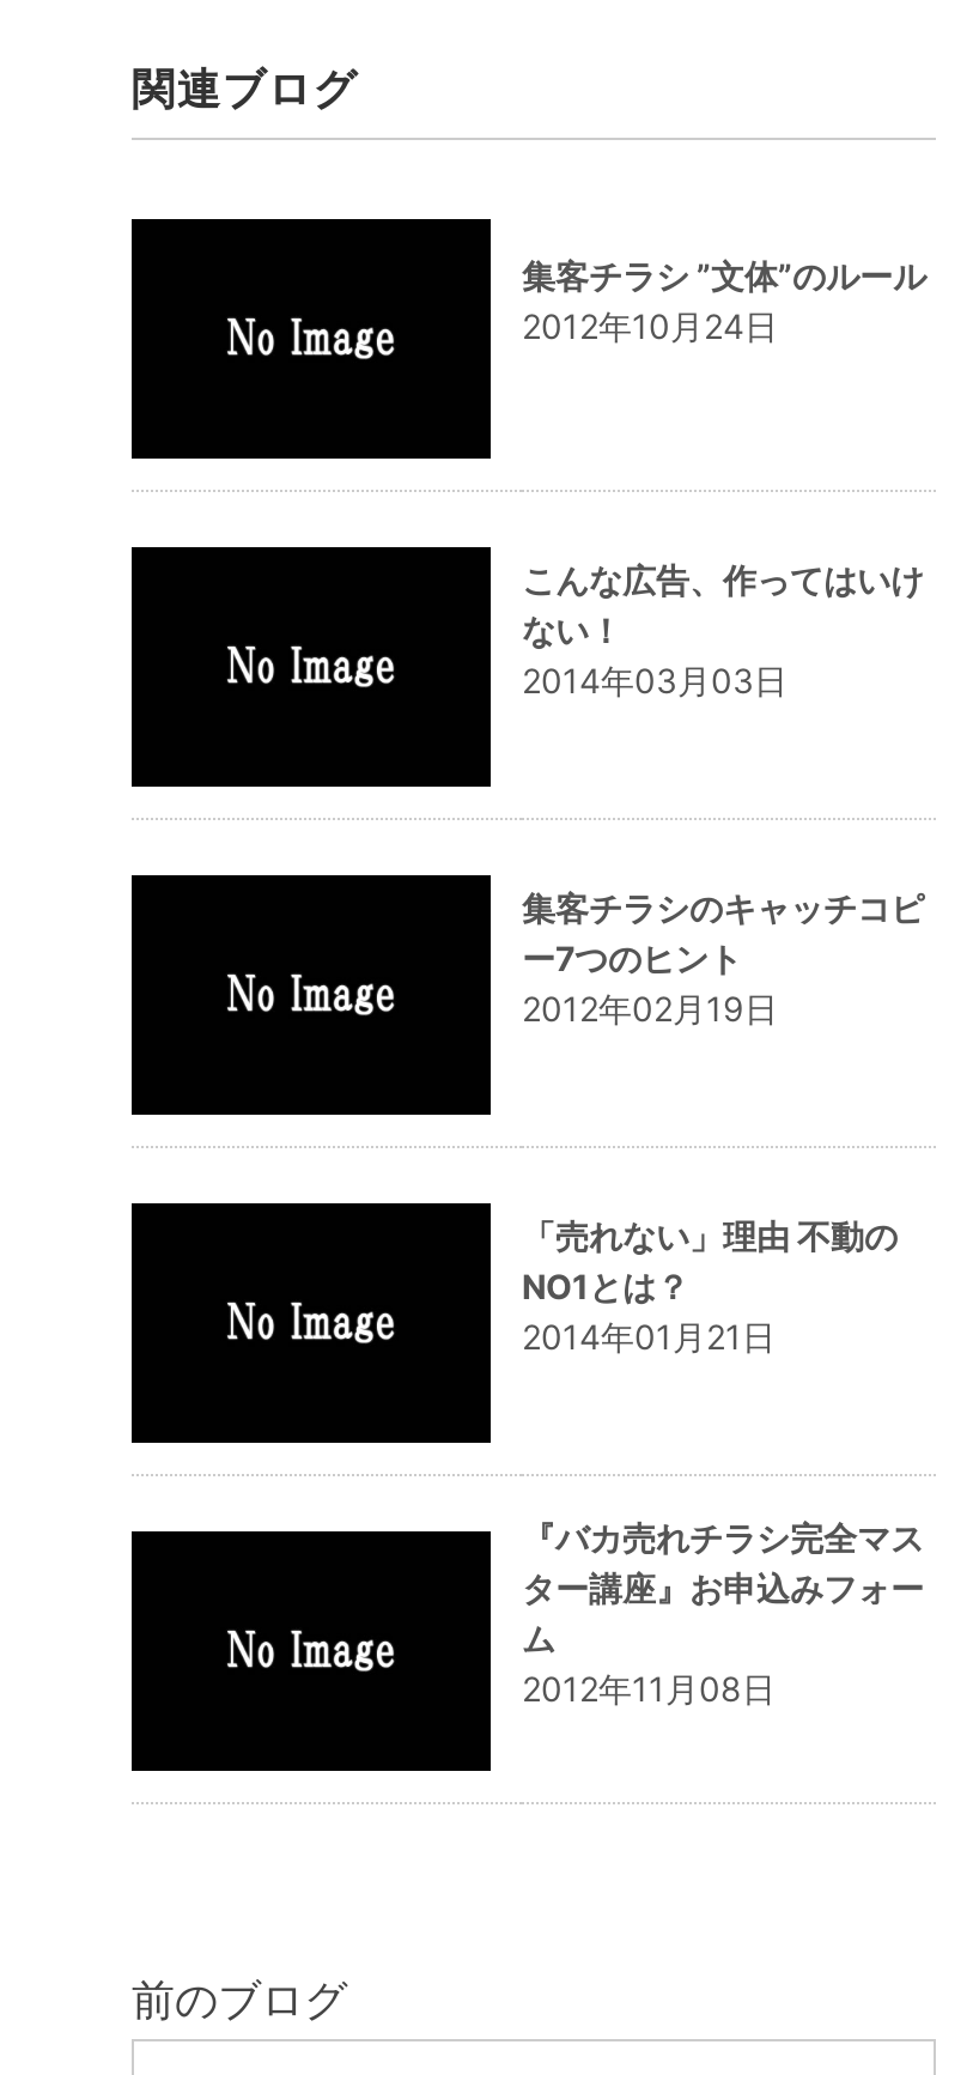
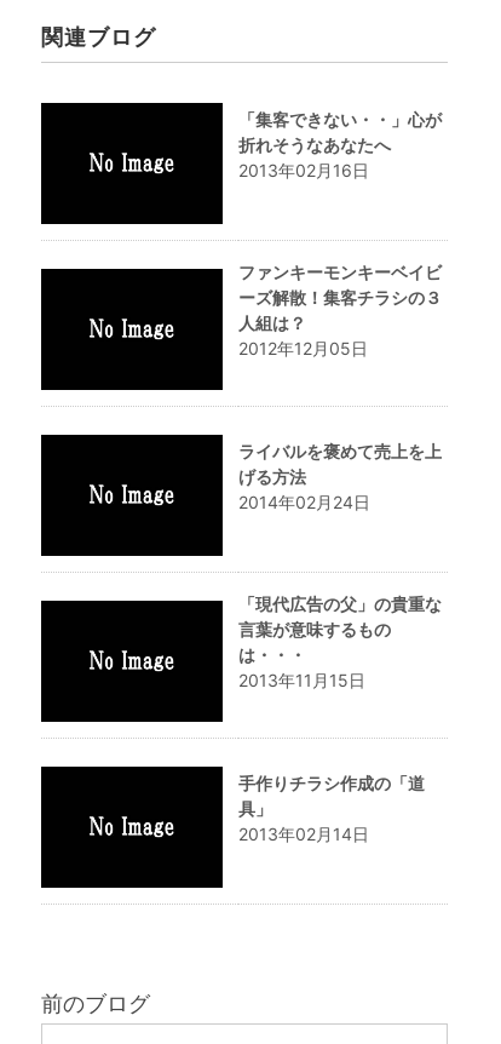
[522,255,926,346] 集客チラシ ”文体”のルール | 2012年10月24日 -> [238,109,442,180] 「集客できない・・」心が | 折れそうなあなたへ | 2013年02月16日
[522,559,924,700] こんな広告、作ってはいけ | ない！ | 2014年03月03日 -> [238,262,442,358] ファンキーモンキーベイビ | ーズ解散！集客チラシの３ | 人組は？ | 2012年12月05日
[522,887,924,1029] 集客チラシのキャッチコピ | ー7つのヒント | 2012年02月19日 -> [238,441,442,512] ライバルを褒めて売上を上 | げる方法 | 2014年02月24日
[522,1215,898,1357] 「売れない」理由 不動の | NO1とは？ | 2014年01月21日 -> [238,593,442,690] 「現代広告の父」の貴重な | 言葉が意味するもの | は・・・ | 2013年11月15日
[522,1517,924,1709] 『バカ売れチラシ完全マス | ター講座』お申込みフォー | ム | 2012年11月08日 -> [238,773,425,844] 手作りチラシ作成の「道 | 具」 | 2013年02月14日

